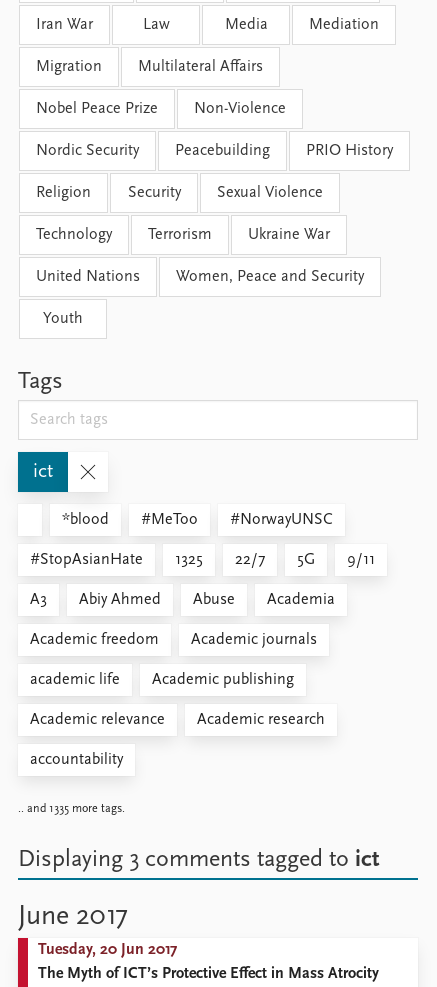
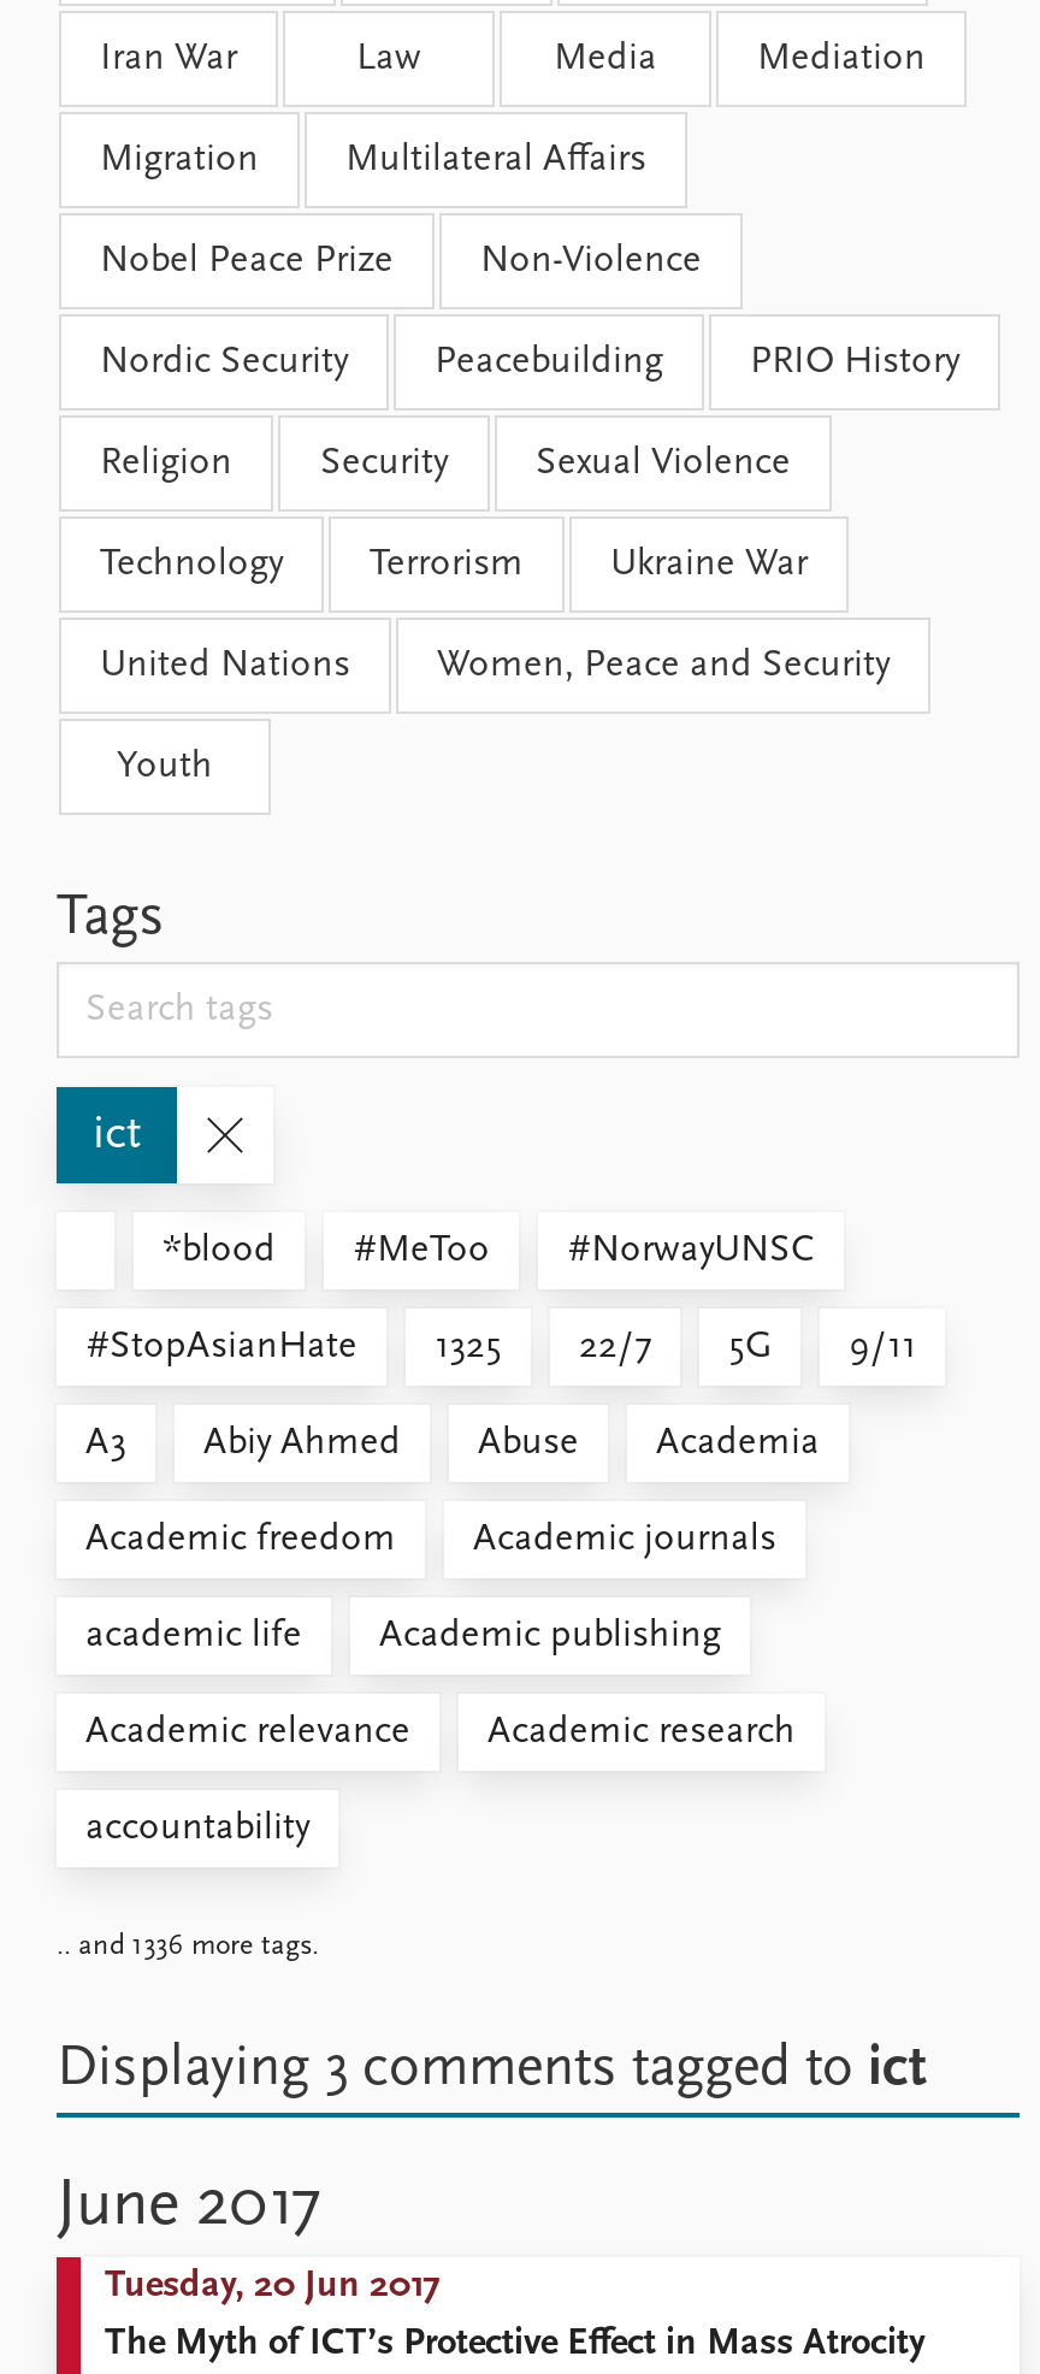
[18,803,125,815] .. and 1335 more tags. -> [57,1932,319,1961] .. and 1336 more tags.

